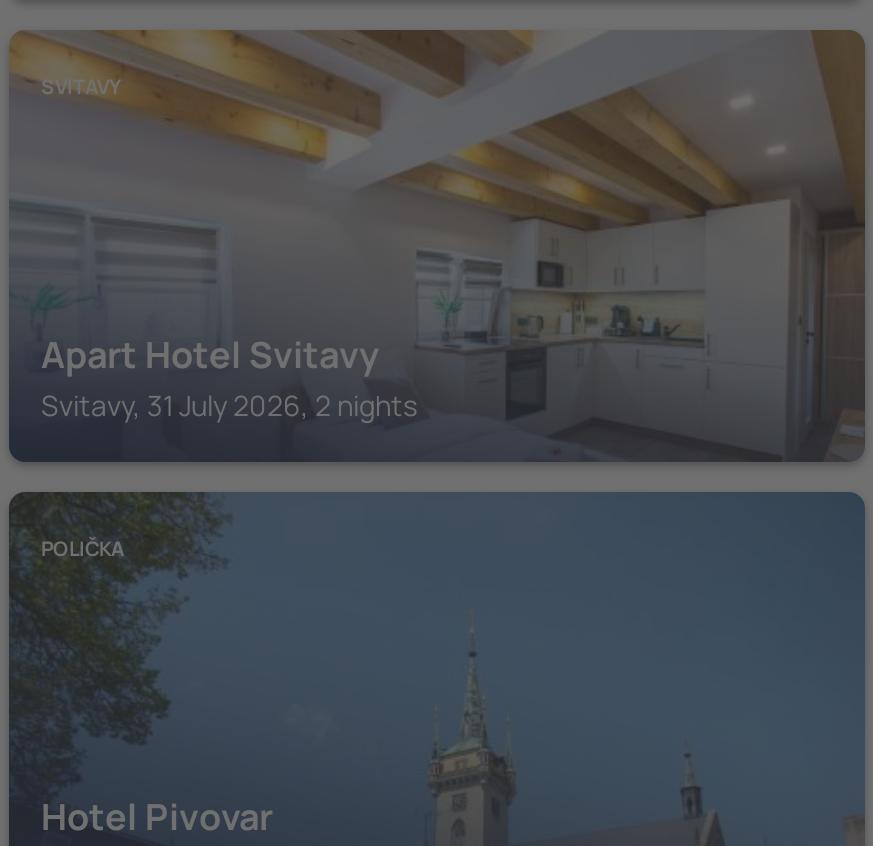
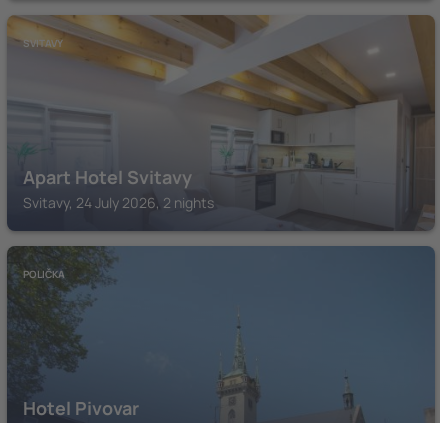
[41,386,417,424] Svitavy, 31 July 2026, 2 nights -> [23,193,214,212] Svitavy, 24 July 2026, 2 nights

